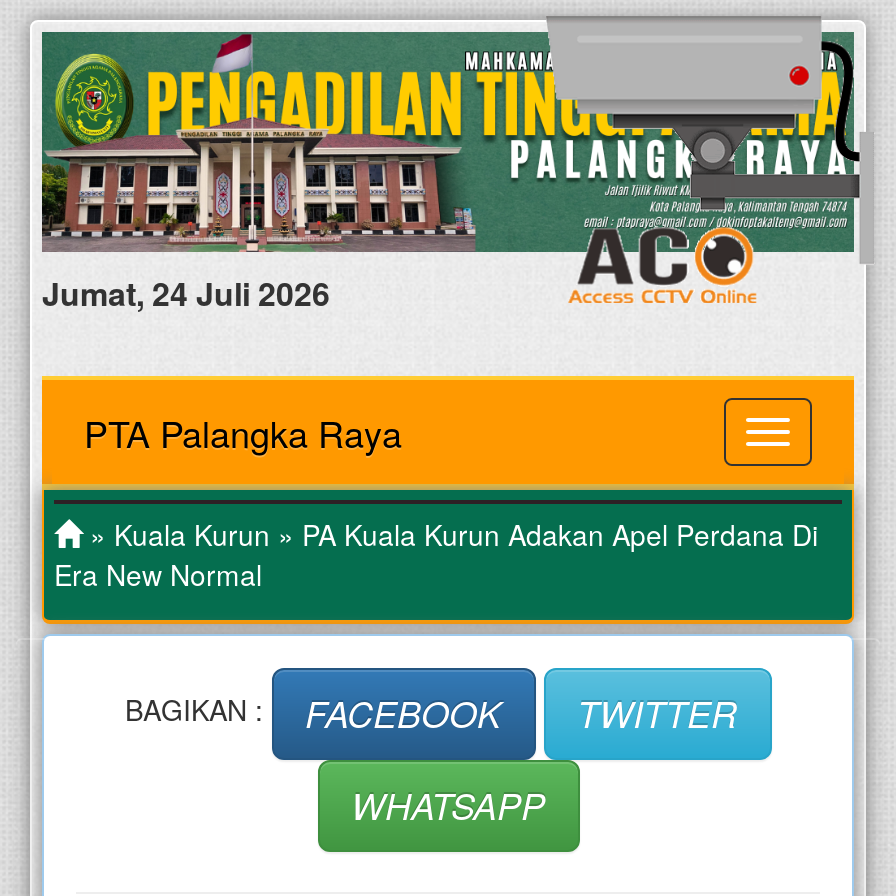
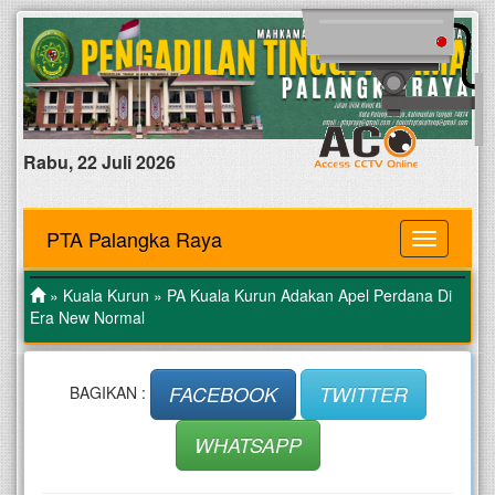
[42,270,330,316] Jumat, 24 Juli 2026 -> [23,149,176,175] Rabu, 22 Juli 2026

